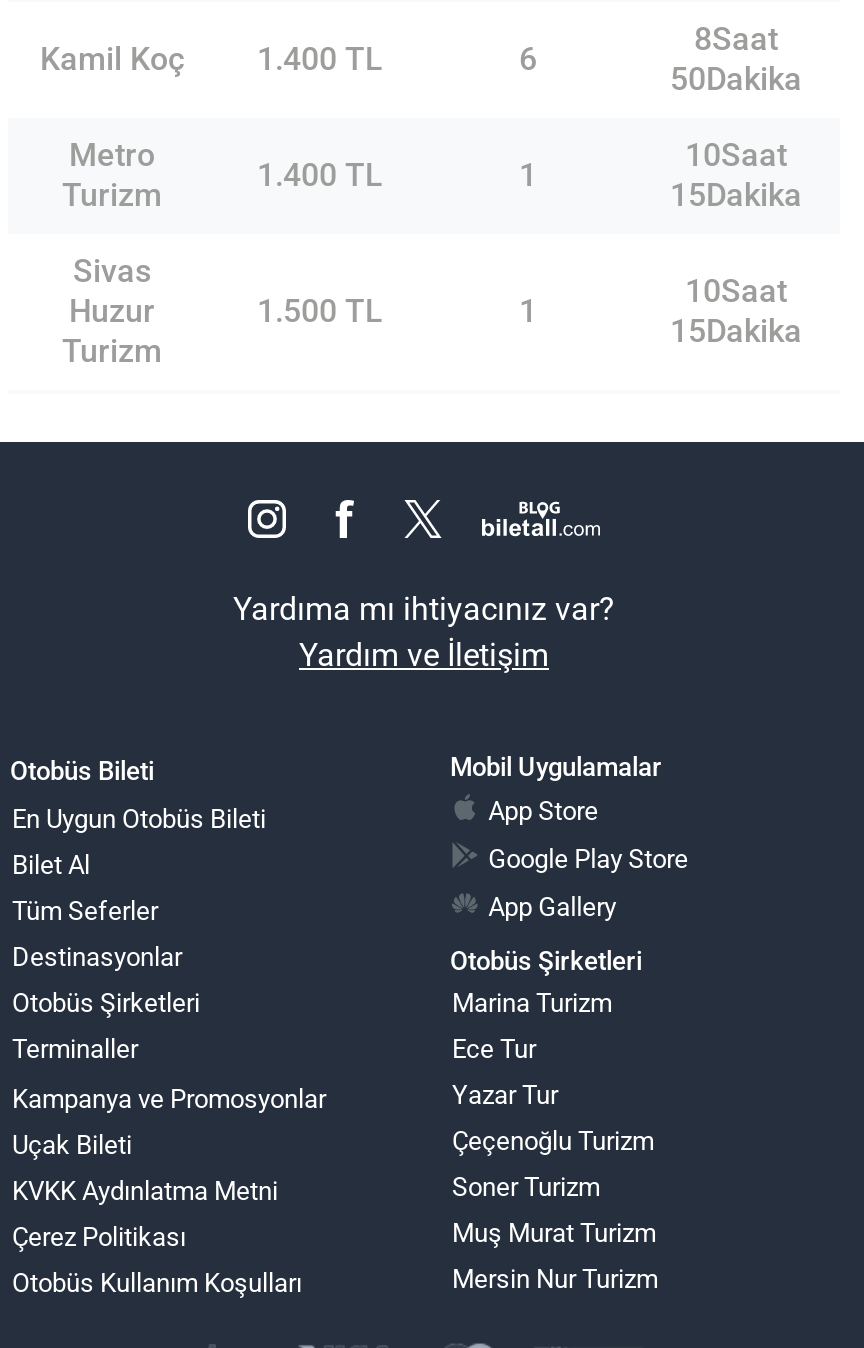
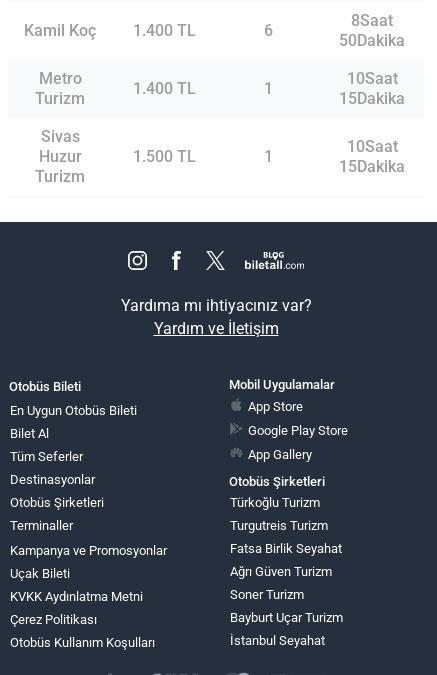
[452,989,612,1019] Marina Turizm -> [230,495,320,510] Türkoğlu Turizm
[452,1035,536,1065] Ece Tur -> [230,518,328,533] Turgutreis Turizm
[452,1081,558,1111] Yazar Tur -> [230,541,342,556] Fatsa Birlik Seyahat
[452,1127,654,1157] Çeçenoğlu Turizm -> [230,564,332,579] Ağrı Güven Turizm
[452,1219,656,1249] Muş Murat Turizm -> [230,610,343,625] Bayburt Uçar Turizm
[452,1265,658,1295] Mersin Nur Turizm -> [230,633,325,648] İstanbul Seyahat

